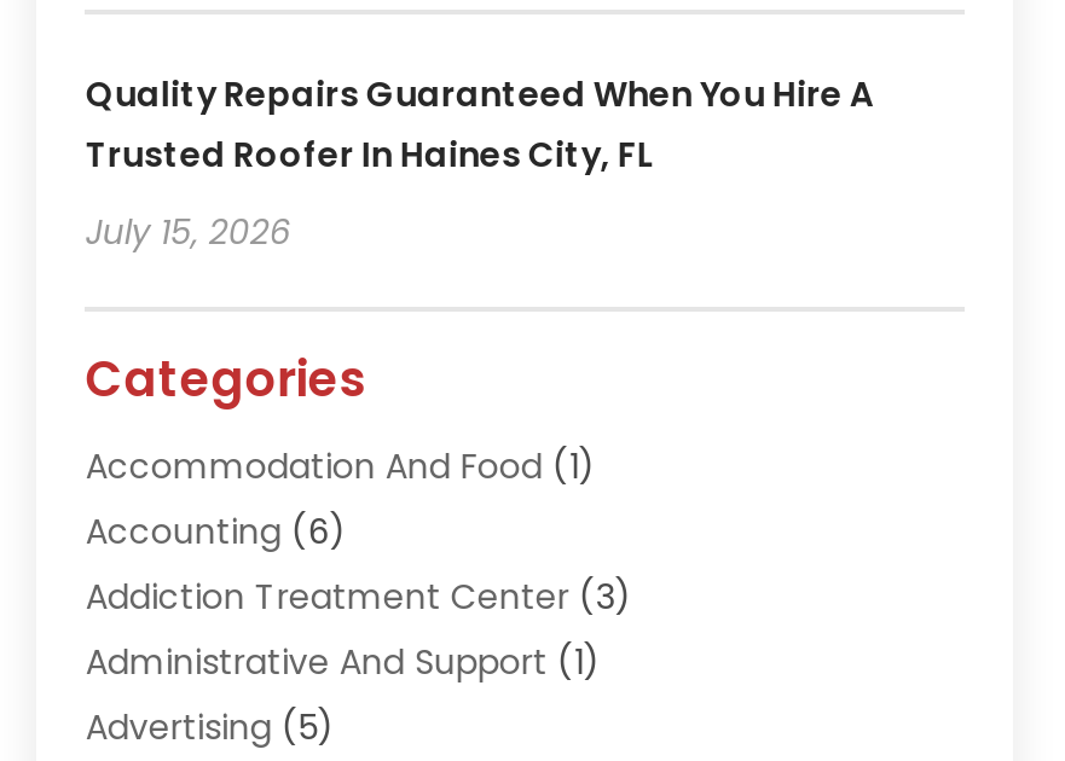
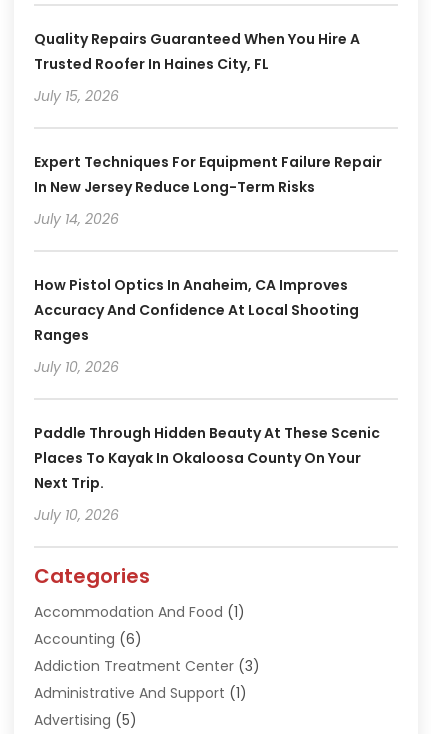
none -> [34,152,382,525] Expert Techniques For Equipment Failure Repair | In New Jersey Reduce Long-Term Risks | July 14, 2026 | How Pistol Optics In Anaheim, CA Improves | Accuracy And Confidence At Local Shooting | Ranges | July 10, 2026 | Paddle Through Hidden Beauty At These Scenic | Places To Kayak In Okaloosa County On Your | Next Trip. | July 10, 2026

